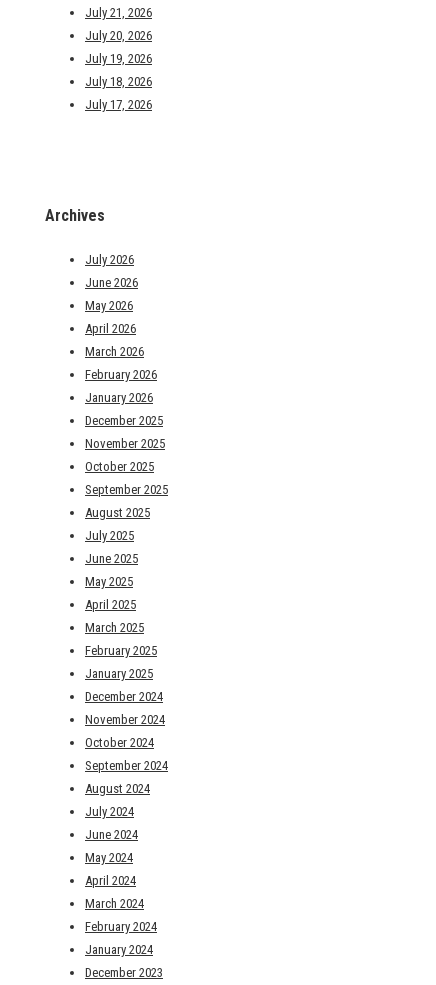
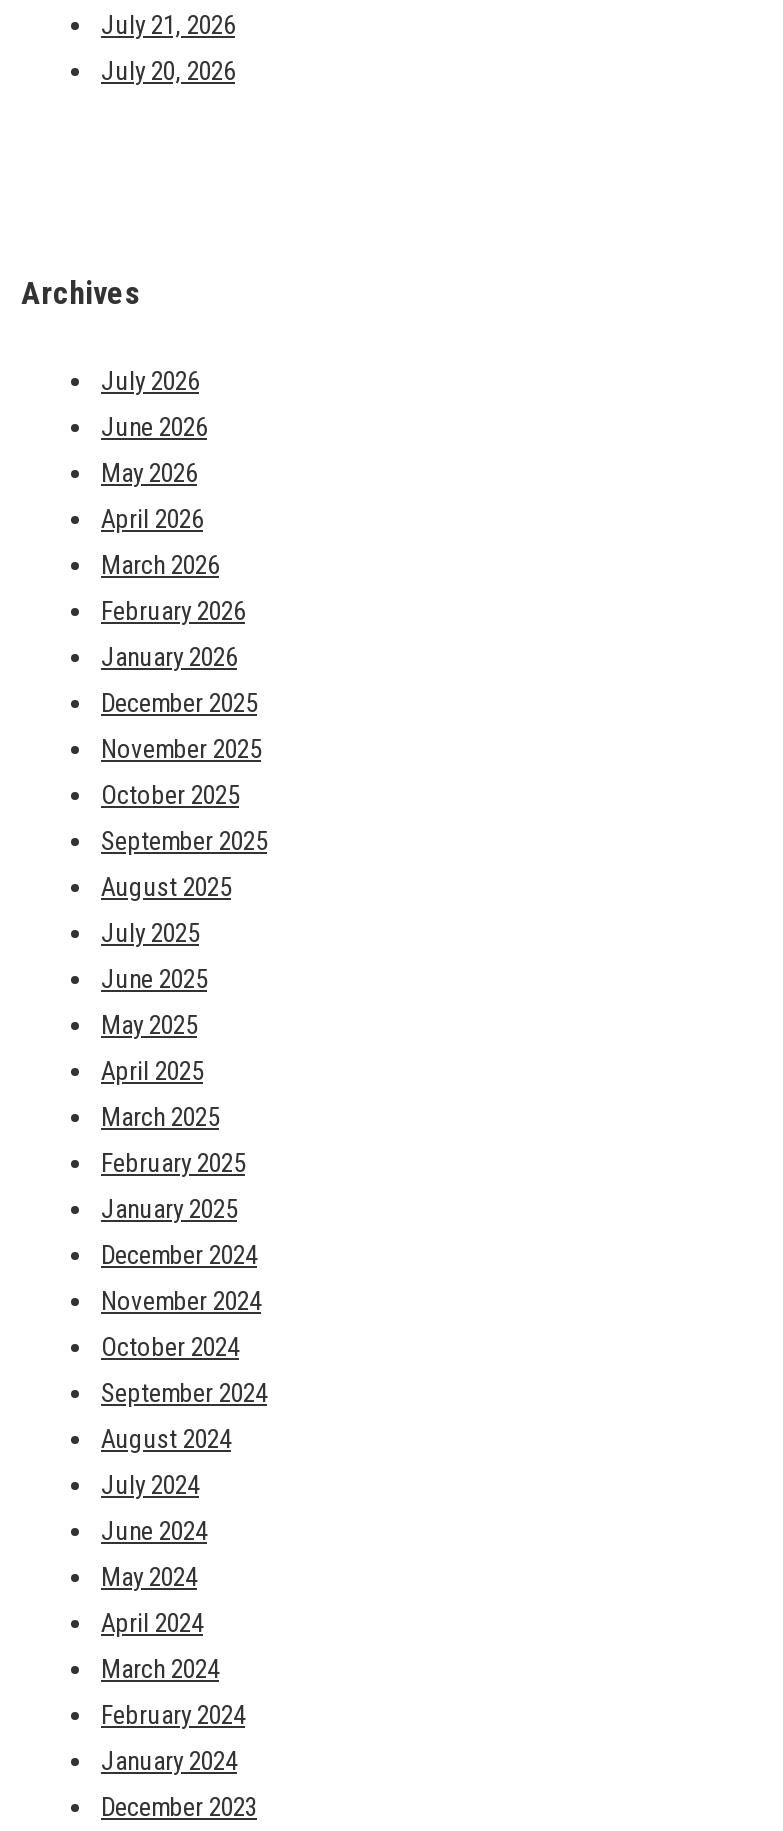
[85,51,152,112] July 19, 2026 | July 18, 2026 | July 17, 2026 -> none

